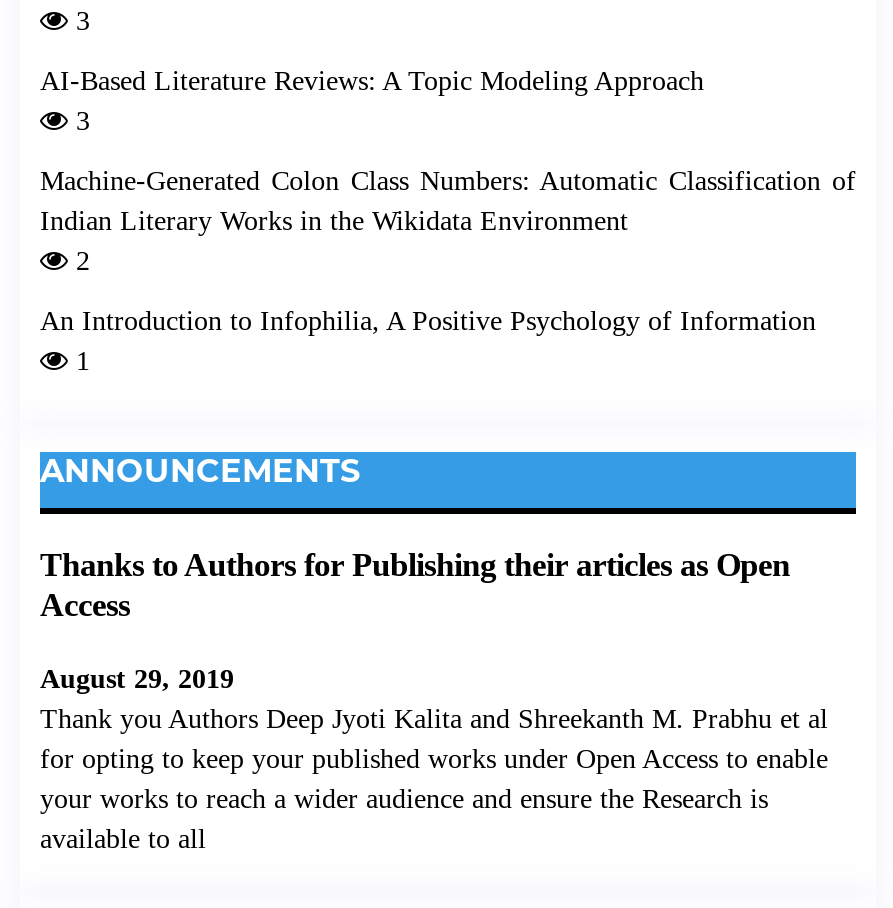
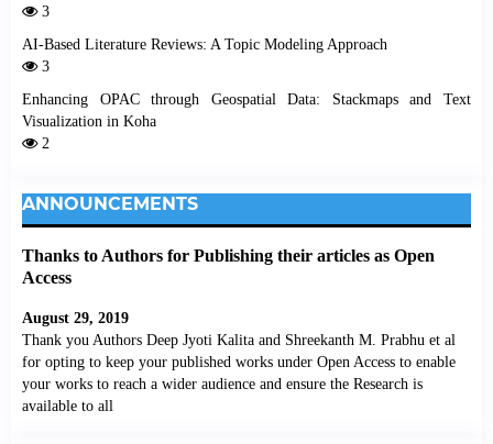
[40,166,856,236] Machine-Generated Colon Class Numbers: Automatic Classification of | Indian Literary Works in the Wikidata Environment -> [22,91,471,130] Enhancing OPAC through Geospatial Data: Stackmaps and Text | Visualization in Koha
[40,306,816,376] An Introduction to Infophilia, A Positive Psychology of Information | 1 -> none

